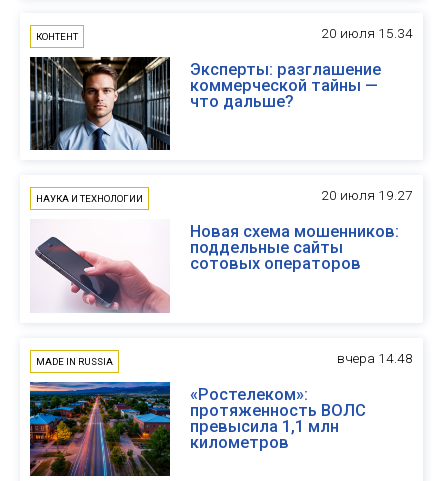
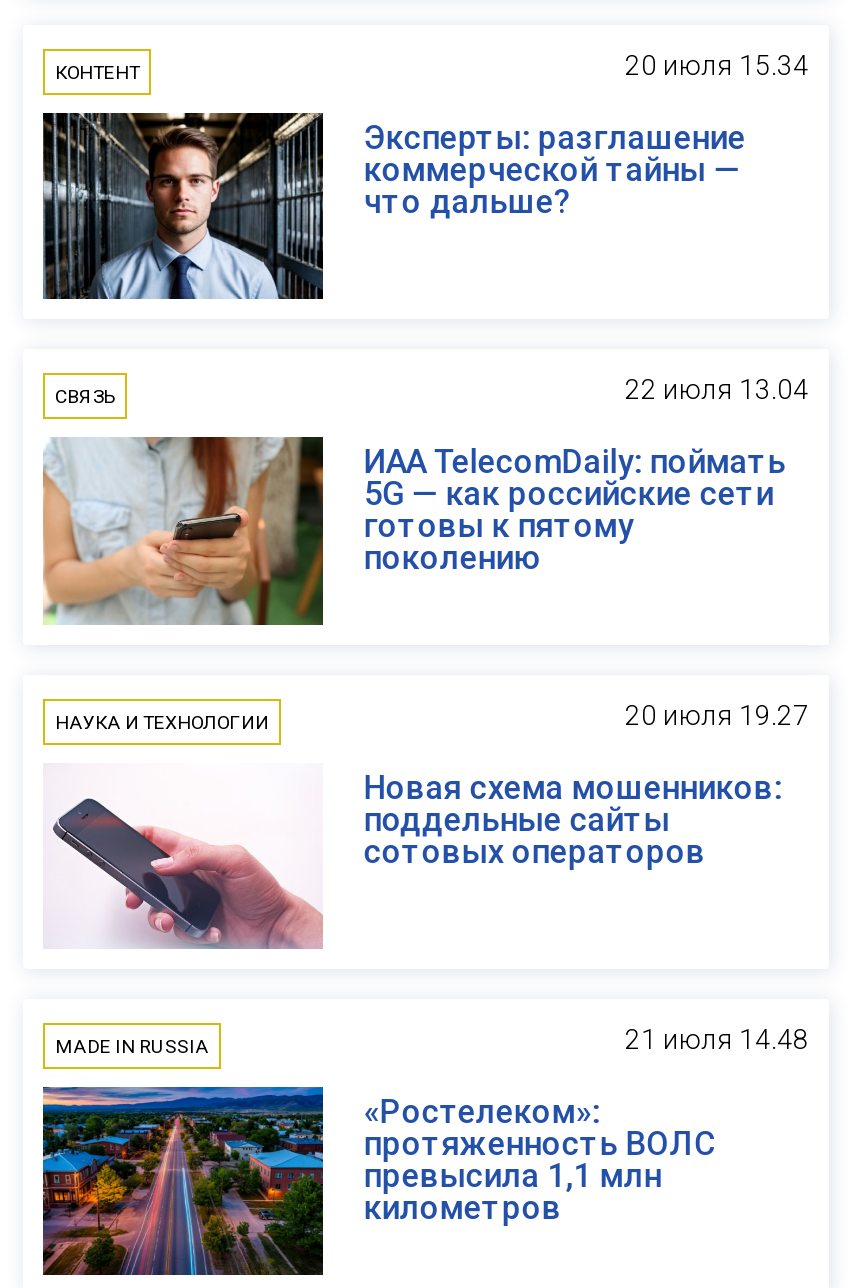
none -> [41,374,809,625] [image] | СВЯЗЬ | 22 июля 13.04 | ИАА TelecomDaily: поймать | 5G — как российские сети | готовы к пятому | поколению
[337,350,413,366] вчера 14.48 -> [625,1024,809,1056] 21 июля 14.48

